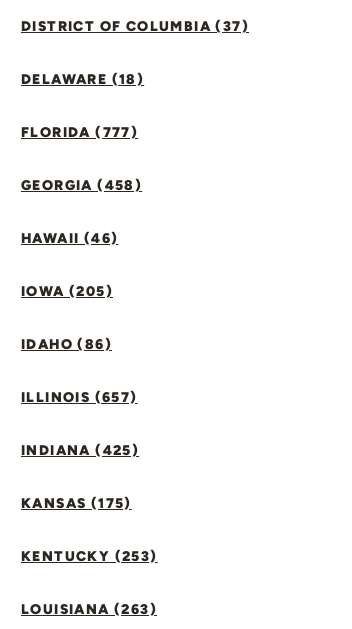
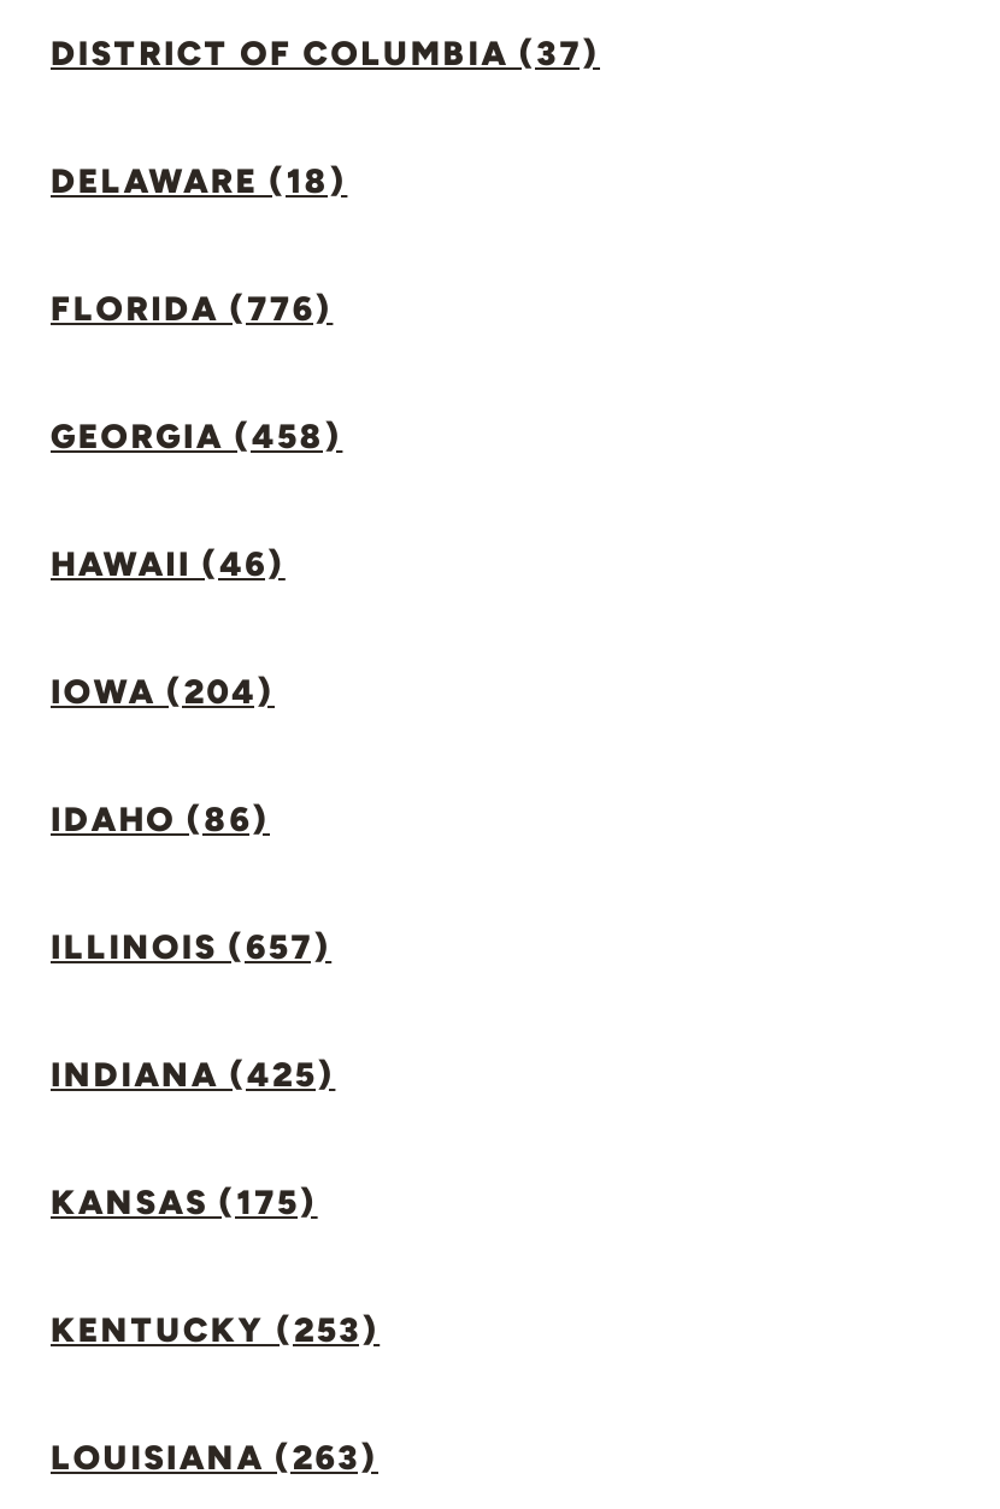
[21,124,138,141] FLORIDA (777) -> [51,289,333,330] FLORIDA (776)
[21,283,113,300] IOWA (205) -> [51,672,275,713] IOWA (204)

